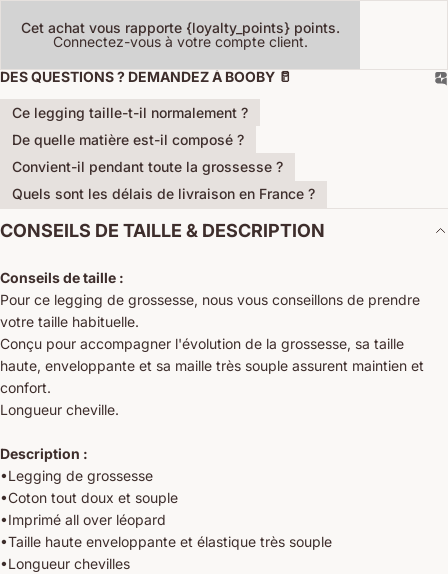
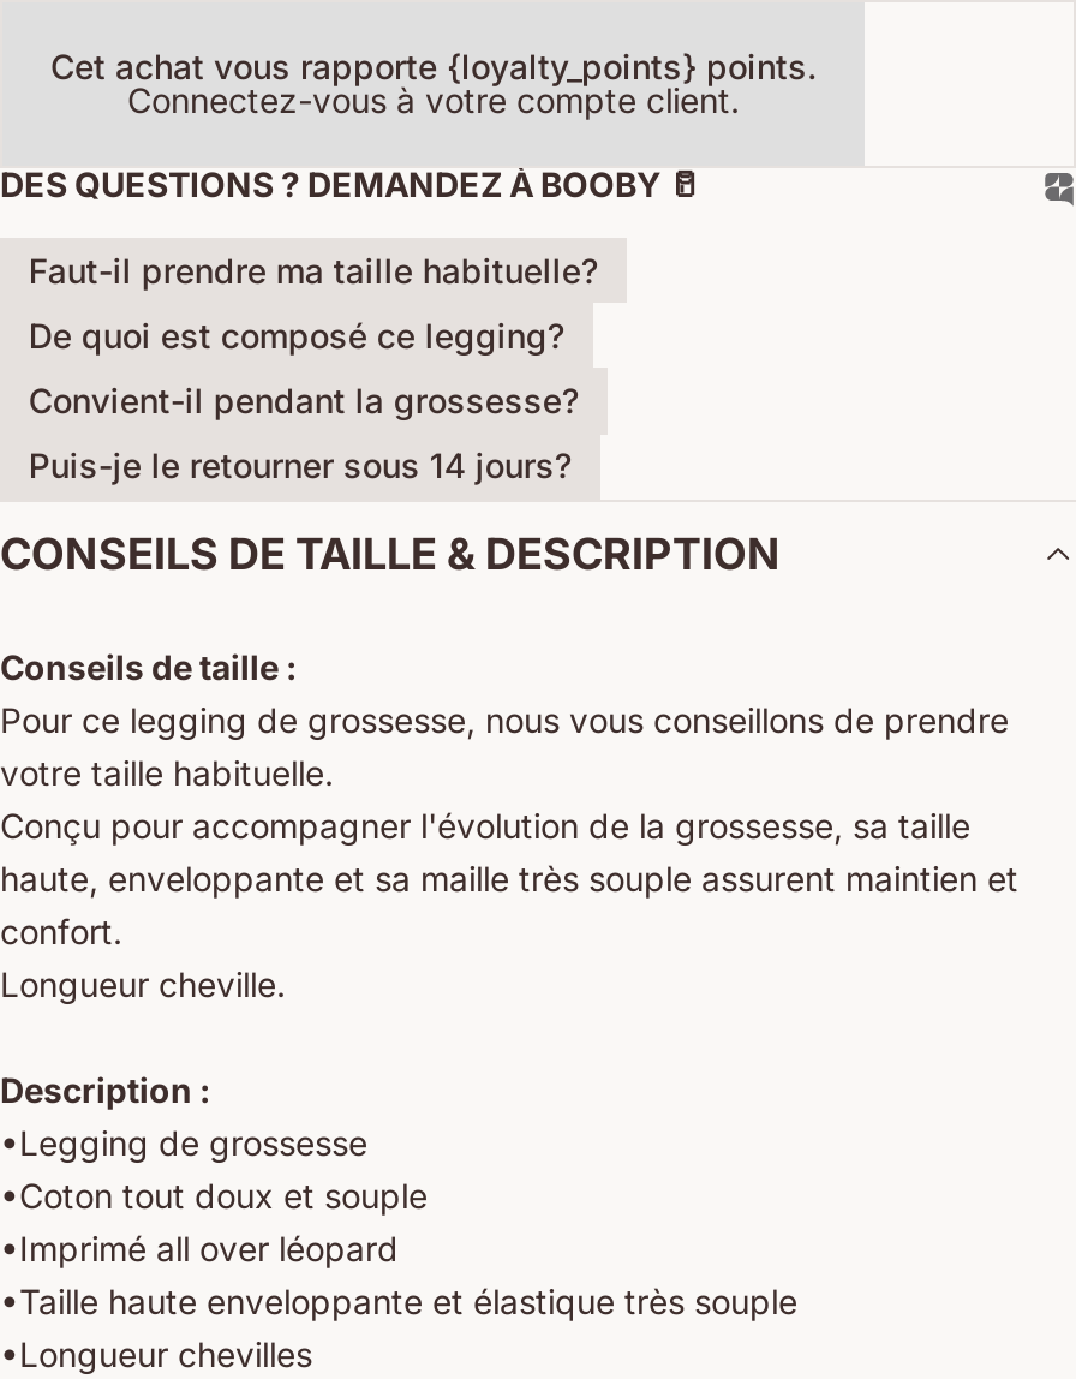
[12,104,248,121] Ce legging taille-t-il normalement ? -> [29,249,598,290] Faut-il prendre ma taille habituelle?
[12,131,244,148] De quelle matière est-il composé ? -> [29,314,564,355] De quoi est composé ce legging?
[12,158,283,175] Convient-il pendant toute la grossesse ? -> [29,380,579,421] Convient-il pendant la grossesse?
[12,185,315,202] Quels sont les délais de livraison en France ? -> [29,445,571,486] Puis-je le retourner sous 14 jours?

